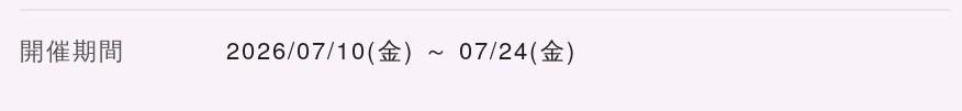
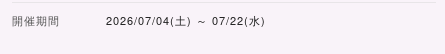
[226,31,578,67] 2026/07/10(金) ～ 07/24(金) -> [106,12,266,28] 2026/07/04(土) ～ 07/22(水)

